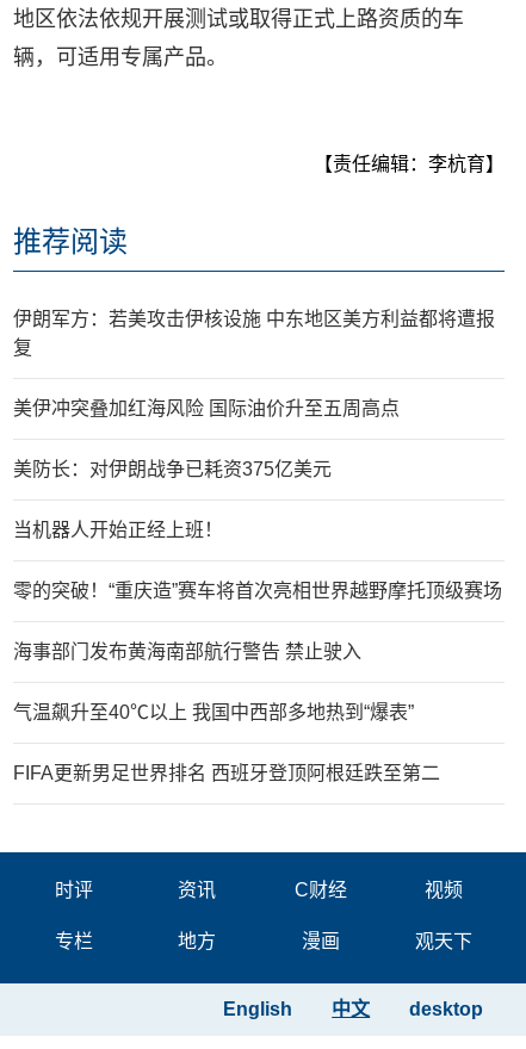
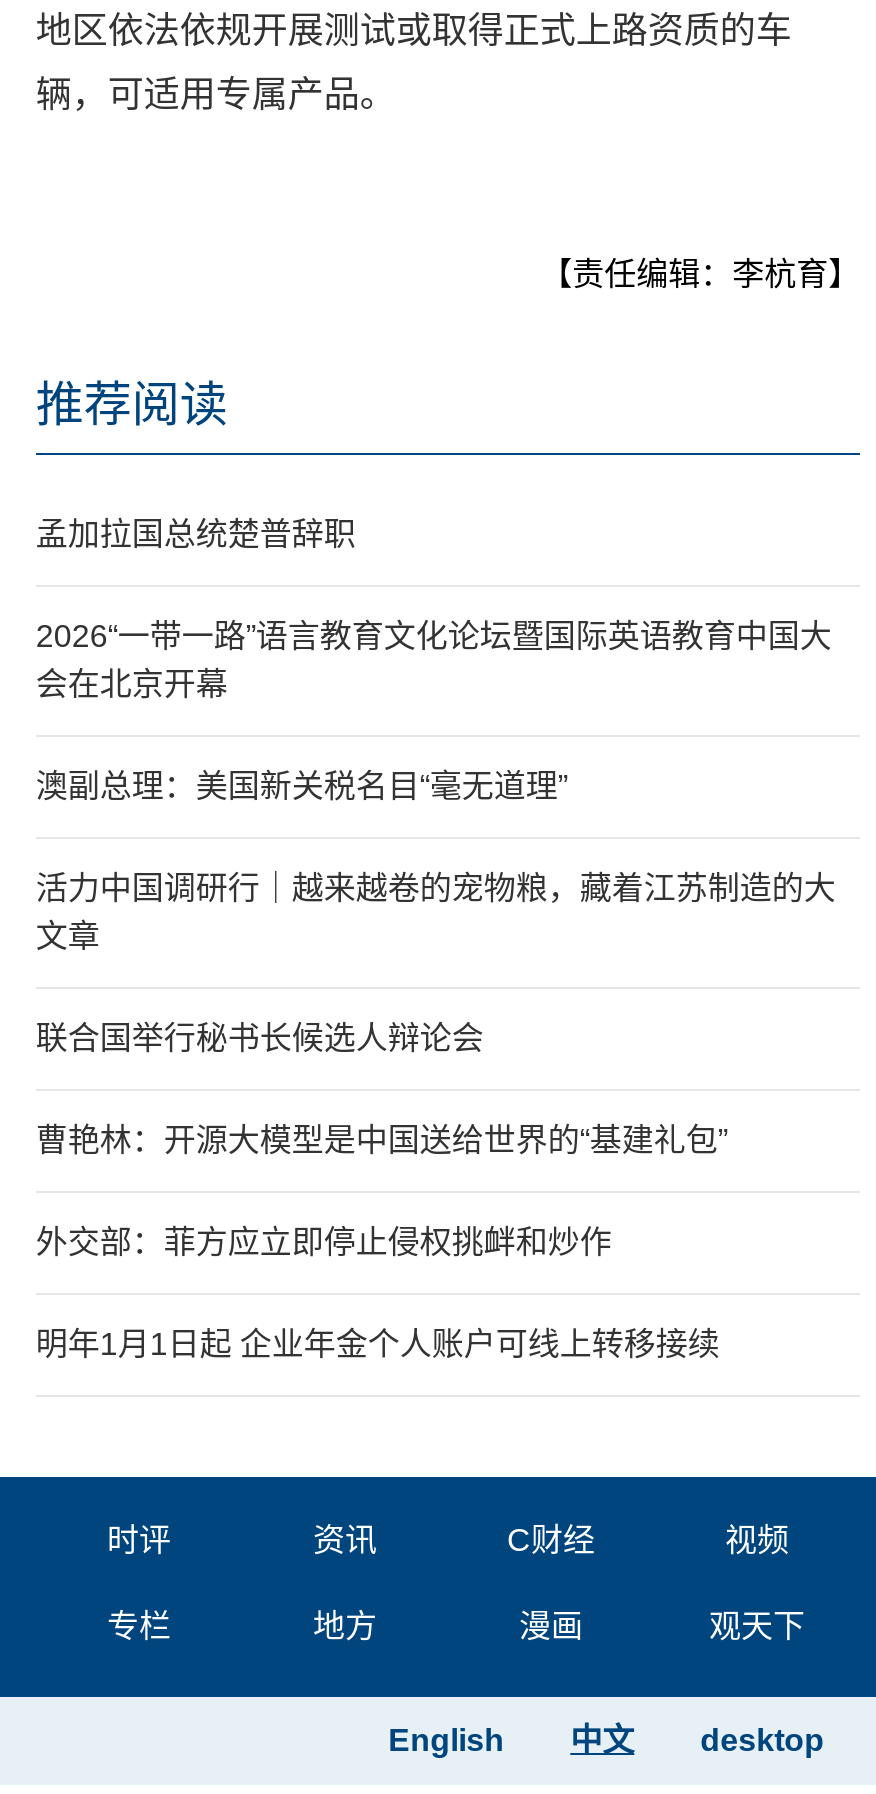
[13,309,495,357] 伊朗军方：若美攻击伊核设施 中东地区美方利益都将遭报 | 复 -> [36,517,356,551] 孟加拉国总统楚普辞职
[13,398,399,418] 美伊冲突叠加红海风险 国际油价升至五周高点 -> [36,619,832,701] 2026“一带一路”语言教育文化论坛暨国际英语教育中国大 | 会在北京开幕
[13,459,331,479] 美防长：对伊朗战争已耗资375亿美元 -> [36,769,568,803] 澳副总理：美国新关税名目“毫无道理”
[13,519,223,540] 当机器人开始正经上班！ -> [36,871,836,953] 活力中国调研行｜越来越卷的宠物粮，藏着江苏制造的大 | 文章
[13,580,502,601] 零的突破！“重庆造”赛车将首次亮相世界越野摩托顶级赛场 -> [36,1021,484,1055] 联合国举行秘书长候选人辩论会
[13,641,361,661] 海事部门发布黄海南部航行警告 禁止驶入 -> [36,1123,728,1157] 曹艳林：开源大模型是中国送给世界的“基建礼包”
[13,702,414,722] 气温飙升至40℃以上 我国中西部多地热到“爆表” -> [36,1225,612,1259] 外交部：菲方应立即停止侵权挑衅和炒作
[13,763,440,783] FIFA更新男足世界排名 西班牙登顶阿根廷跌至第二 -> [36,1327,720,1361] 明年1月1日起 企业年金个人账户可线上转移接续

